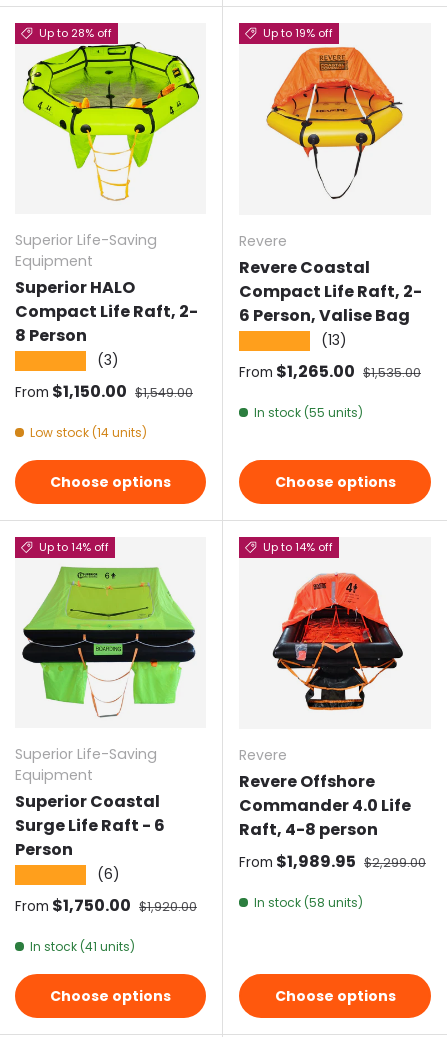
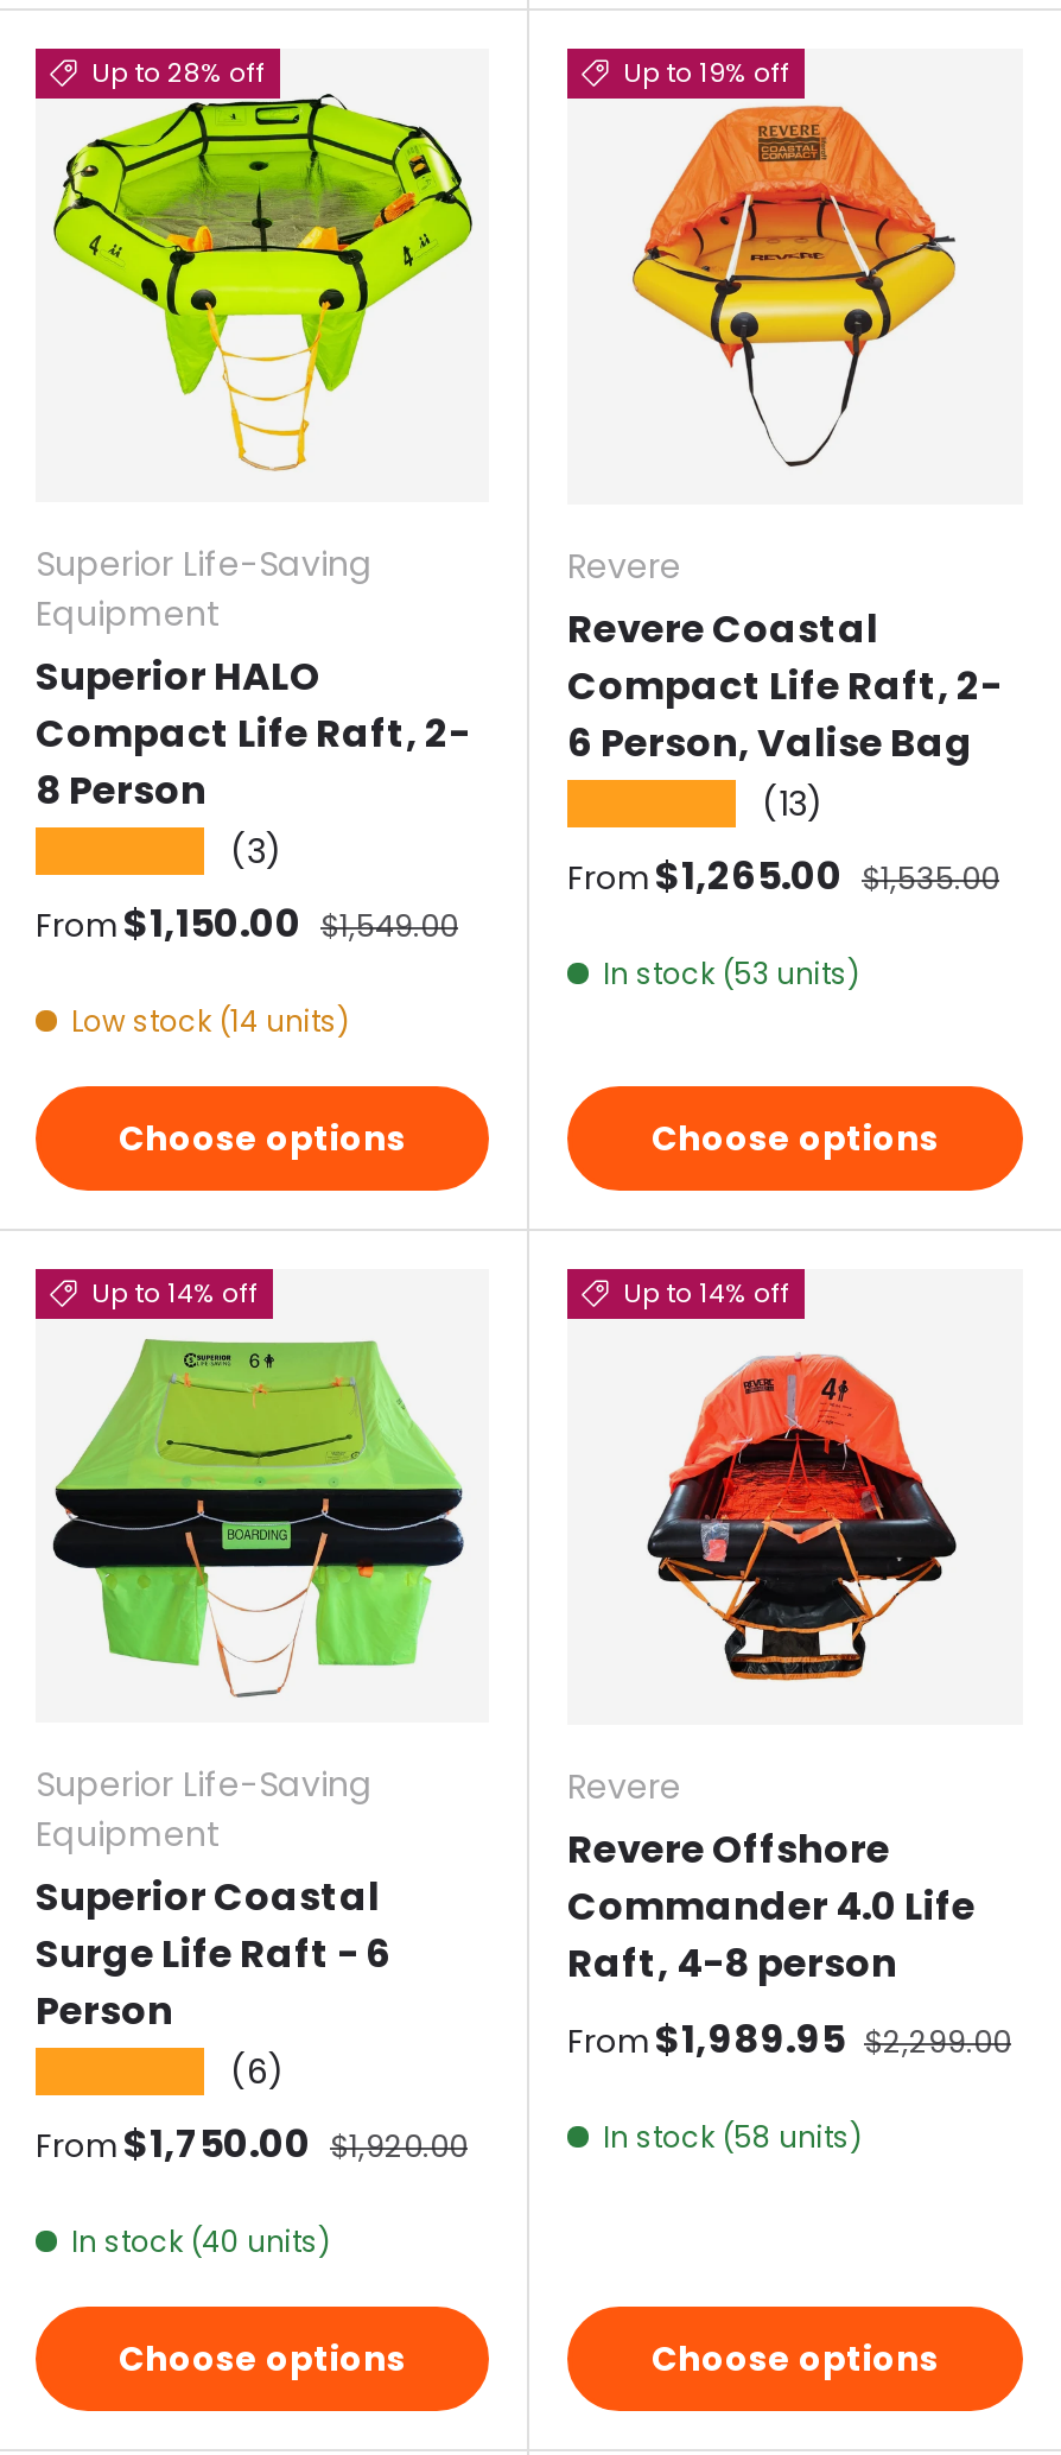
[254,404,363,421] In stock (55 units) -> [603,954,859,995] In stock (53 units)
[30,938,135,955] In stock (41 units) -> [71,2222,330,2263] In stock (40 units)

